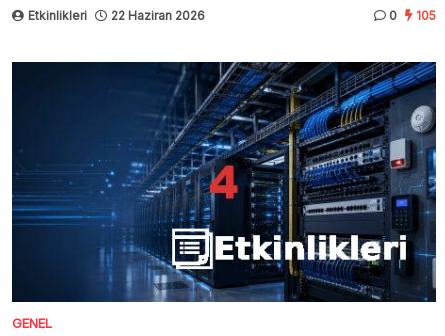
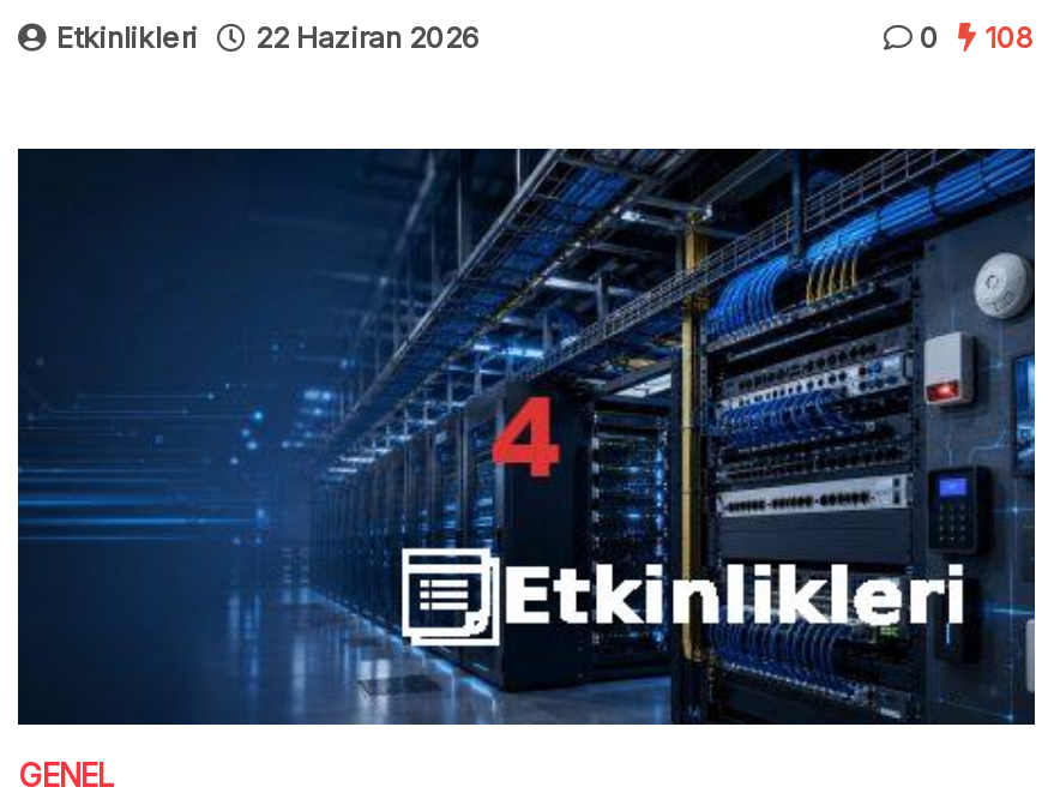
[386,8,436,23] 0 105 -> [913,19,1035,55] 0 108

